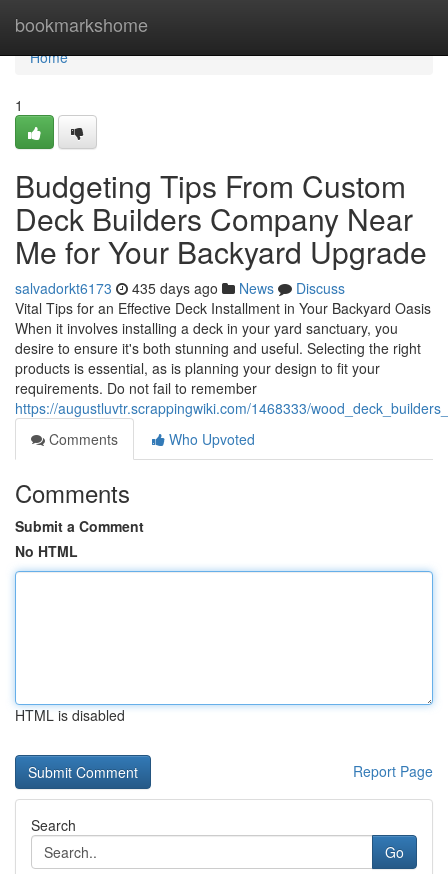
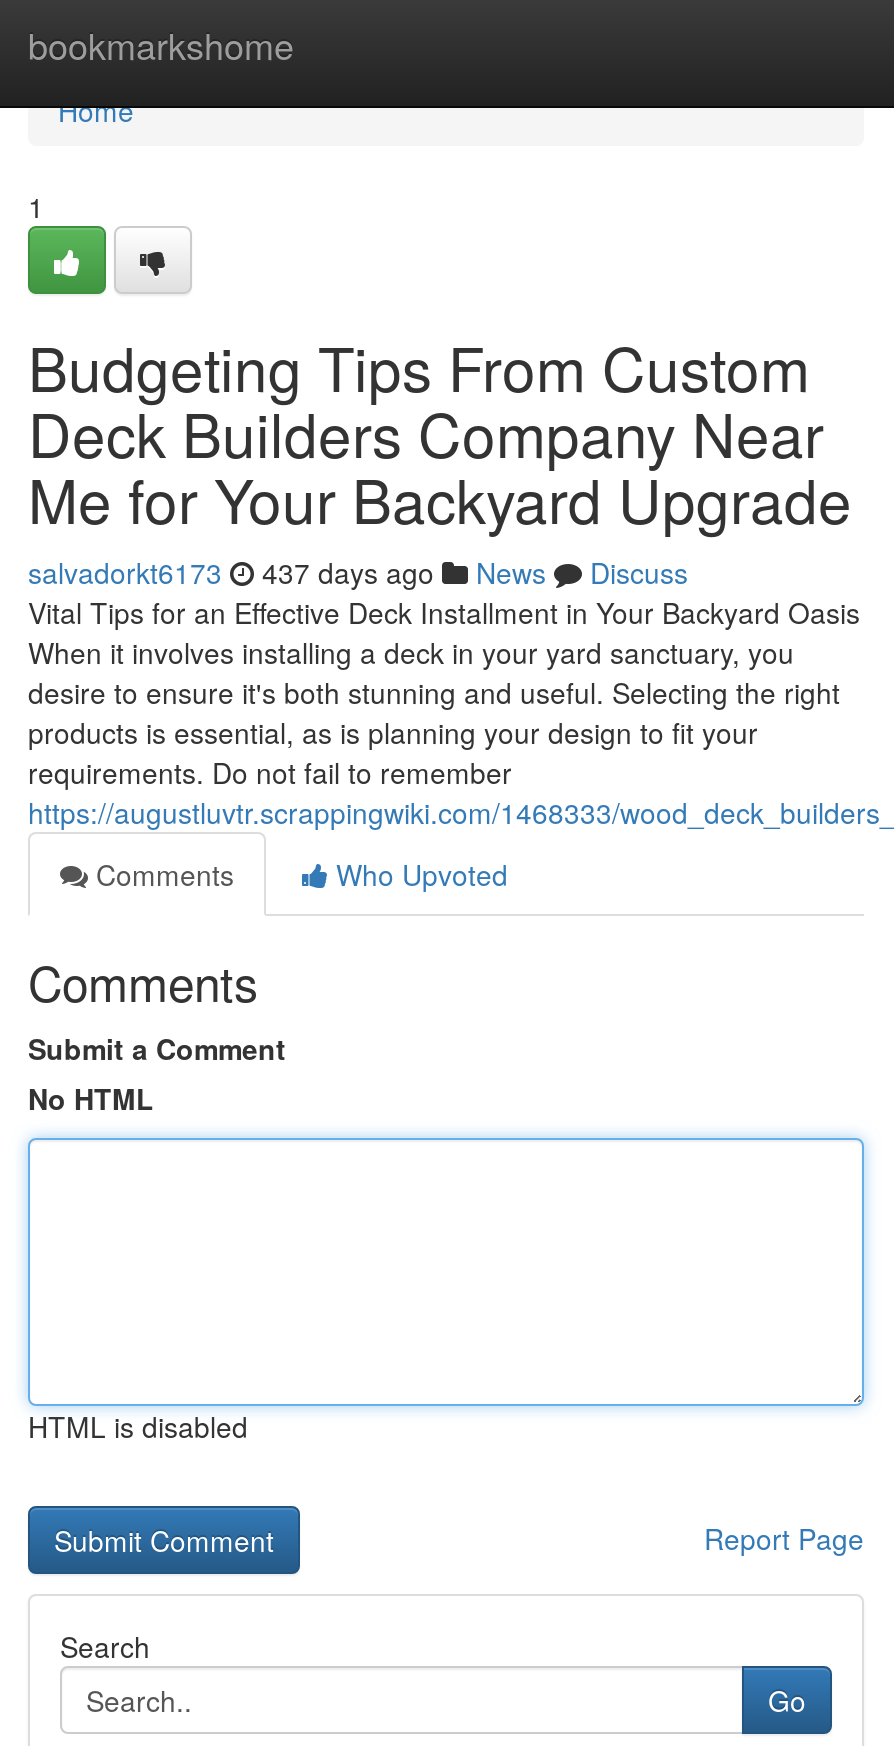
[15,278,345,298] salvadorkt6173 435 days ago News Discuss -> [28,552,688,592] salvadorkt6173 437 days ago News Discuss

